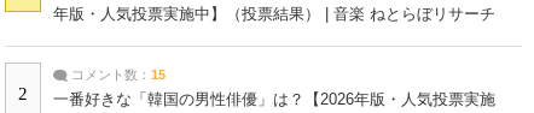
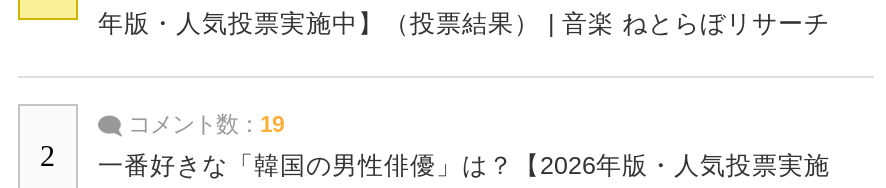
[68,67,166,82] コメント数：15 -> [122,112,284,136] コメント数：19

